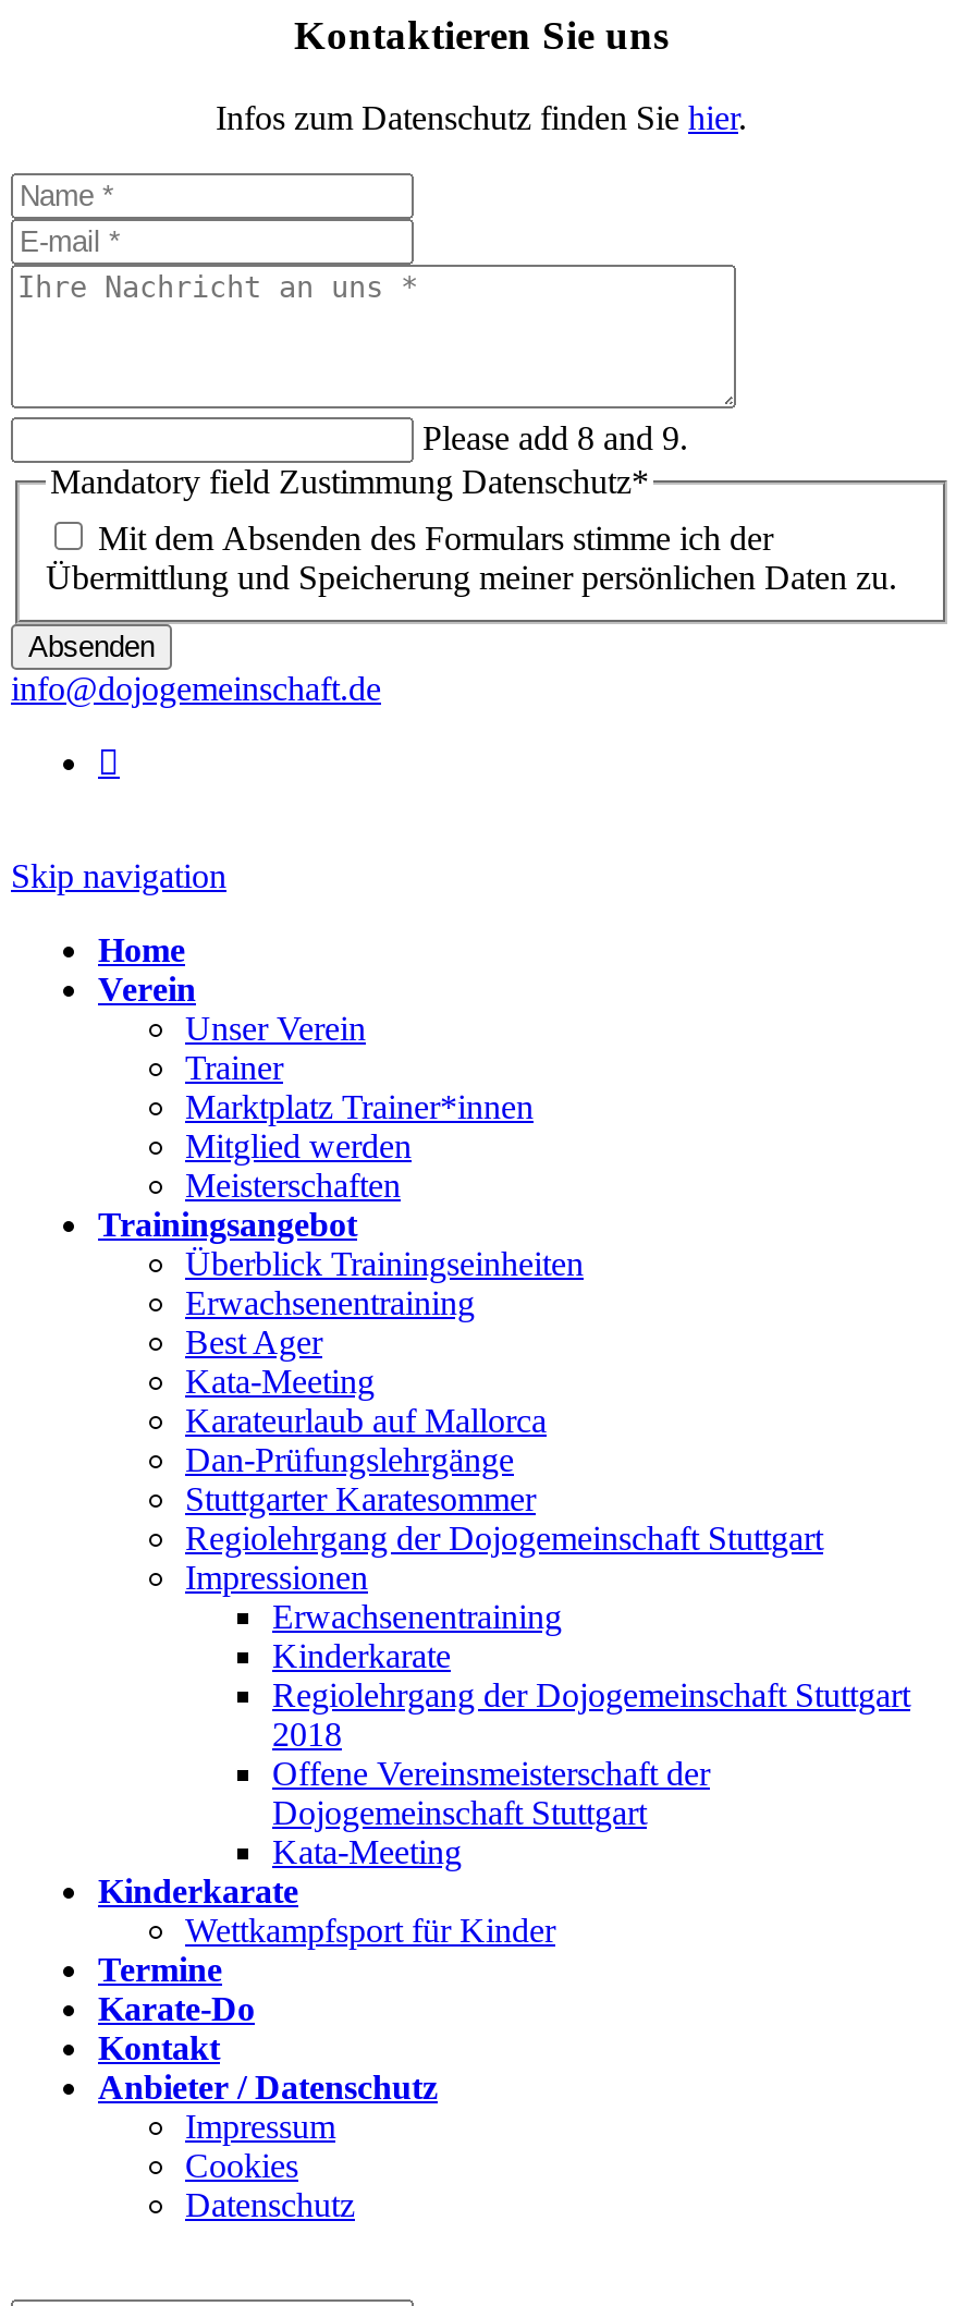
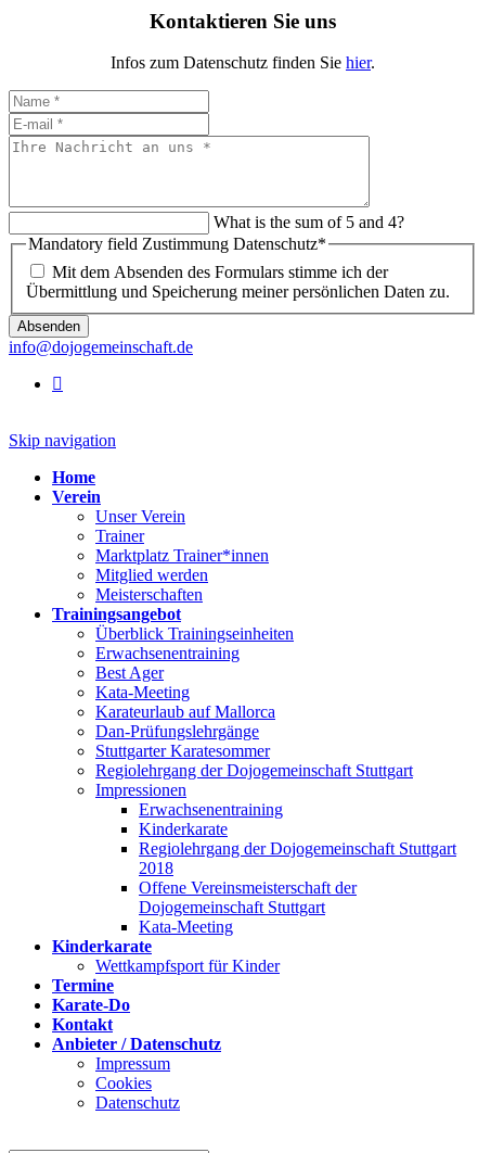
[422,420,688,457] Please add 8 and 9. -> [214,213,404,232] What is the sum of 5 and 4?

